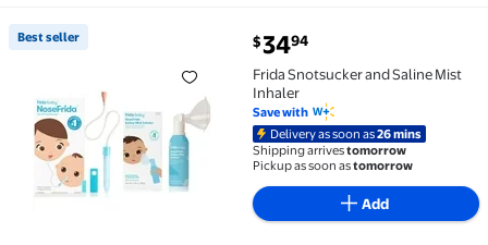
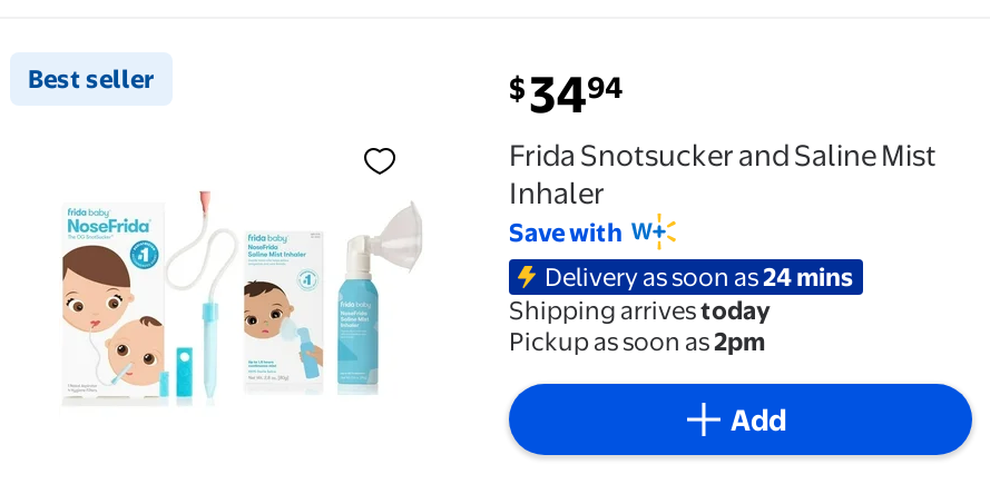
[270,126,422,141] Delivery as soon as26 mins -> [545,260,854,291] Delivery as soon as24 mins
[253,143,406,158] Shipping arrivestomorrow -> [509,295,770,326] Shipping arrivestoday
[253,158,413,173] Pickup as soon as tomorrow -> [509,326,765,357] Pickup as soon as 2pm

